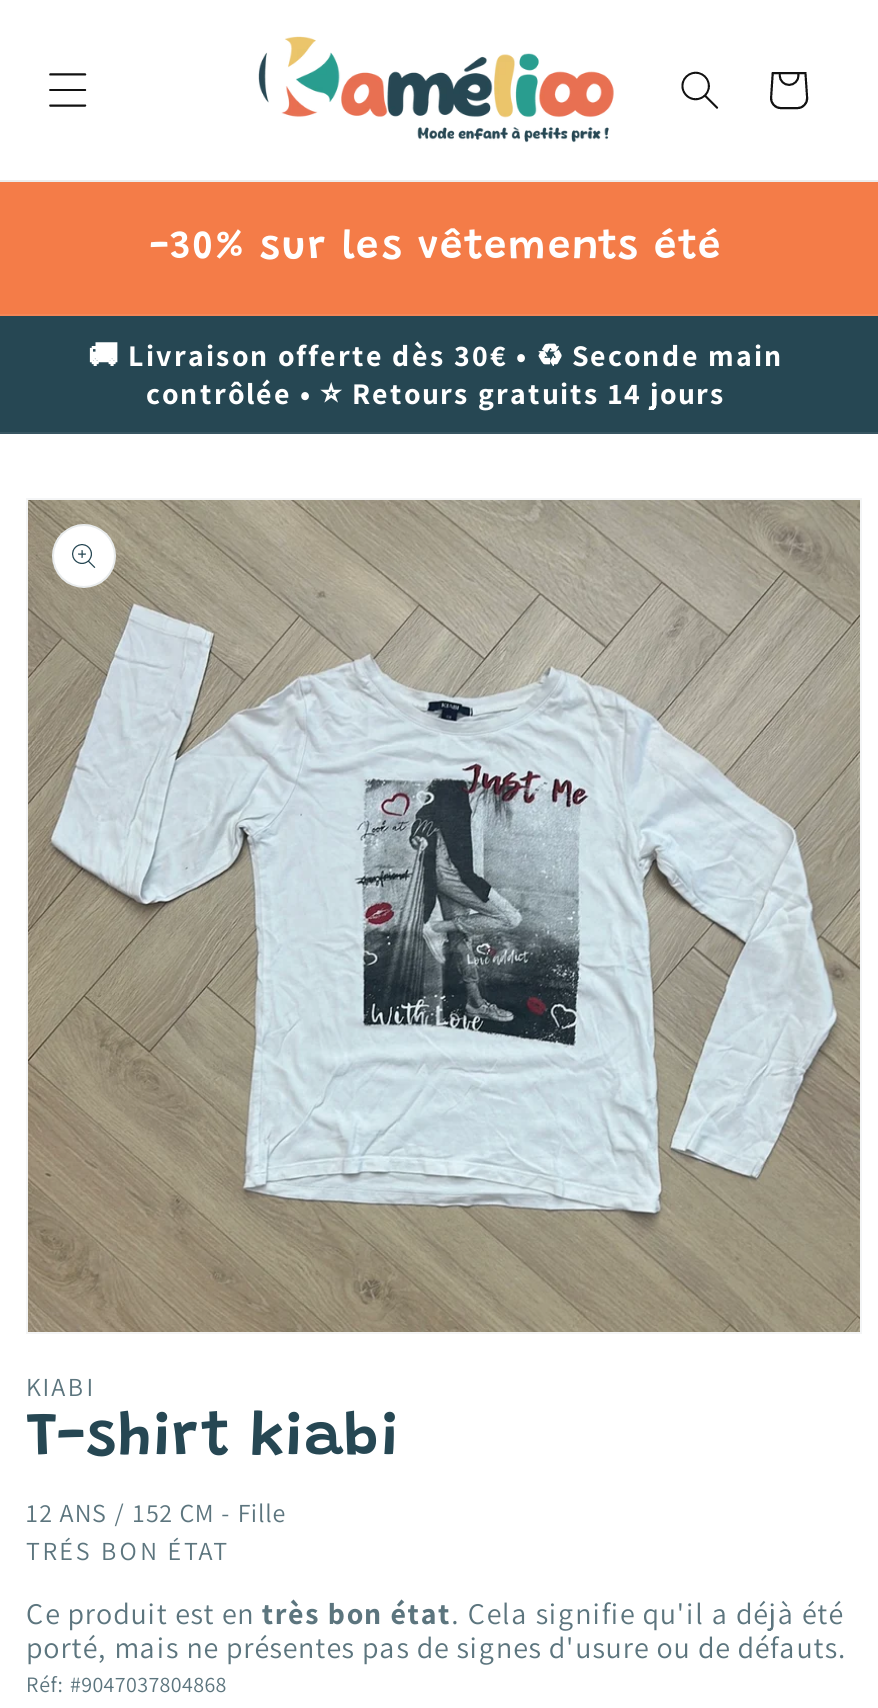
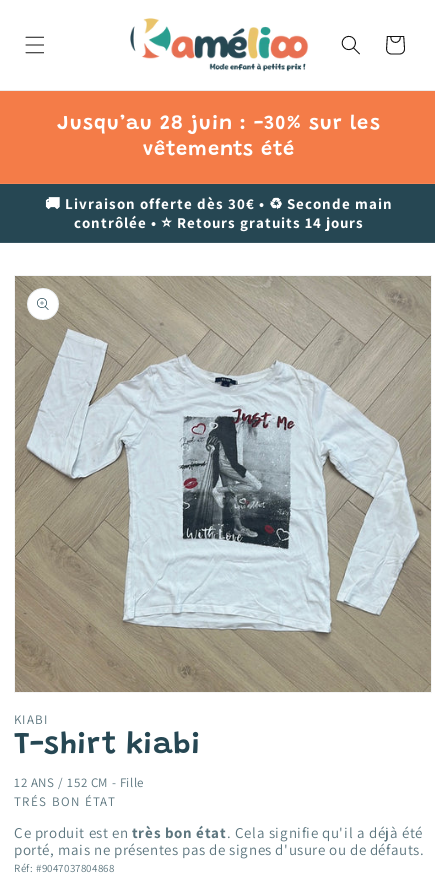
[150,227,722,267] -30% sur les vêtements été -> [57,113,381,159] Jusqu’au 28 juin : -30% sur les | vêtements été

